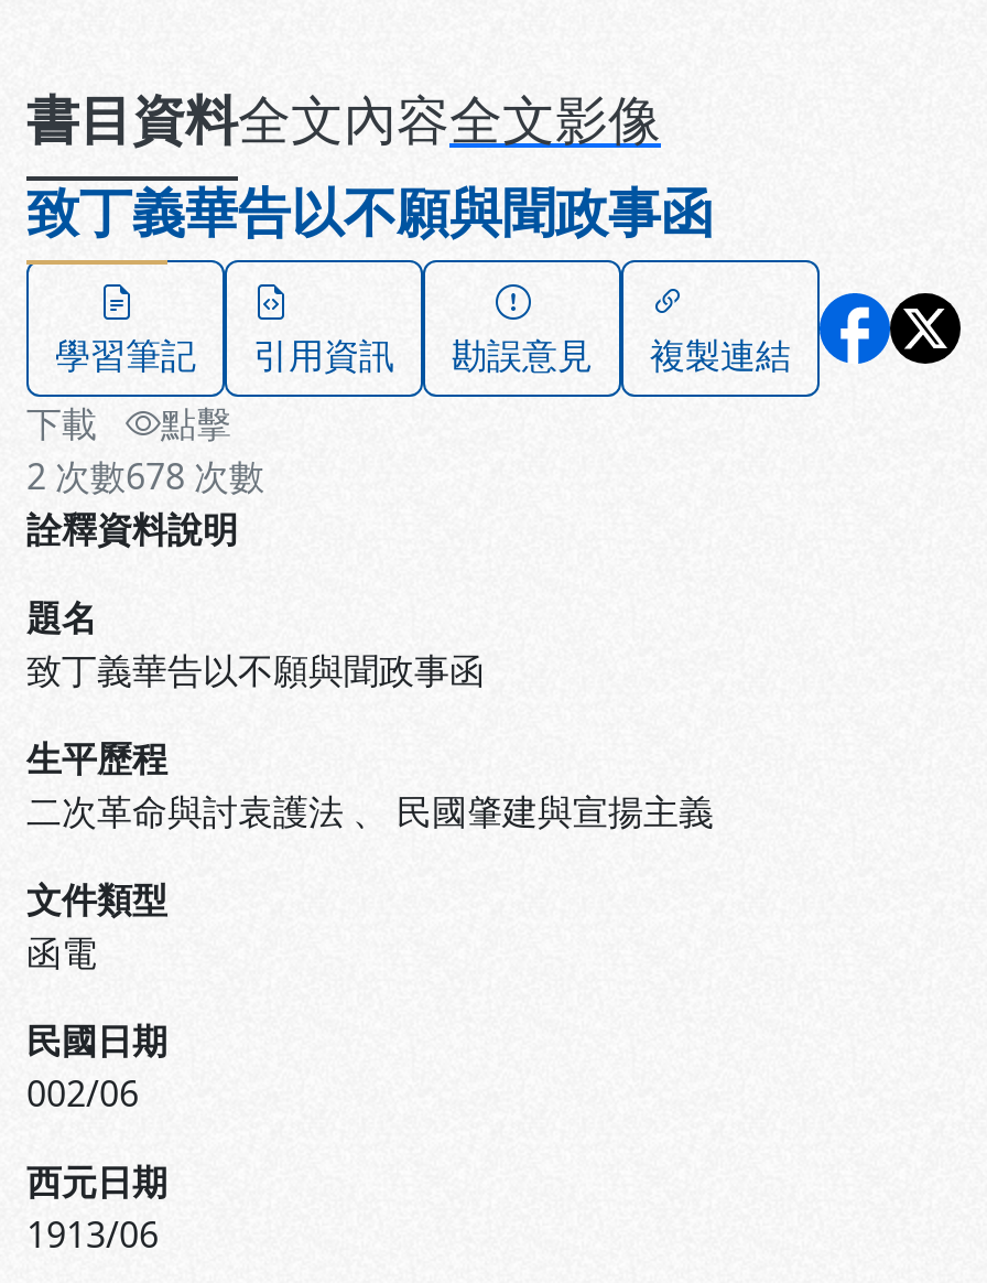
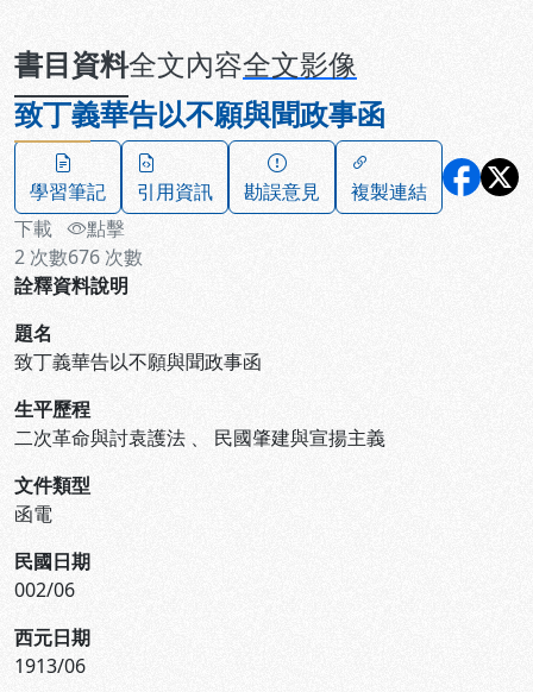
[26,452,264,500] 2次數 678次數 -> [14,244,143,270] 2次數 676次數

